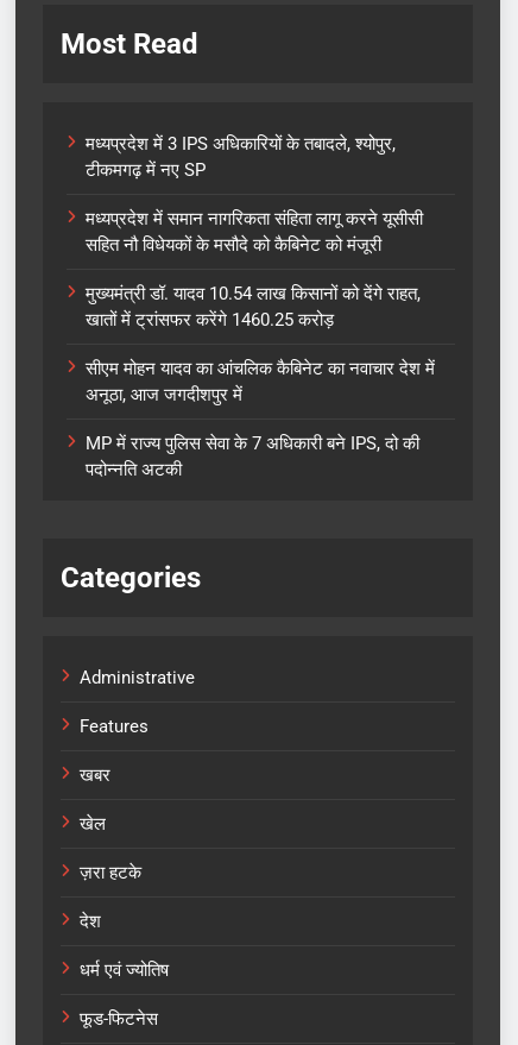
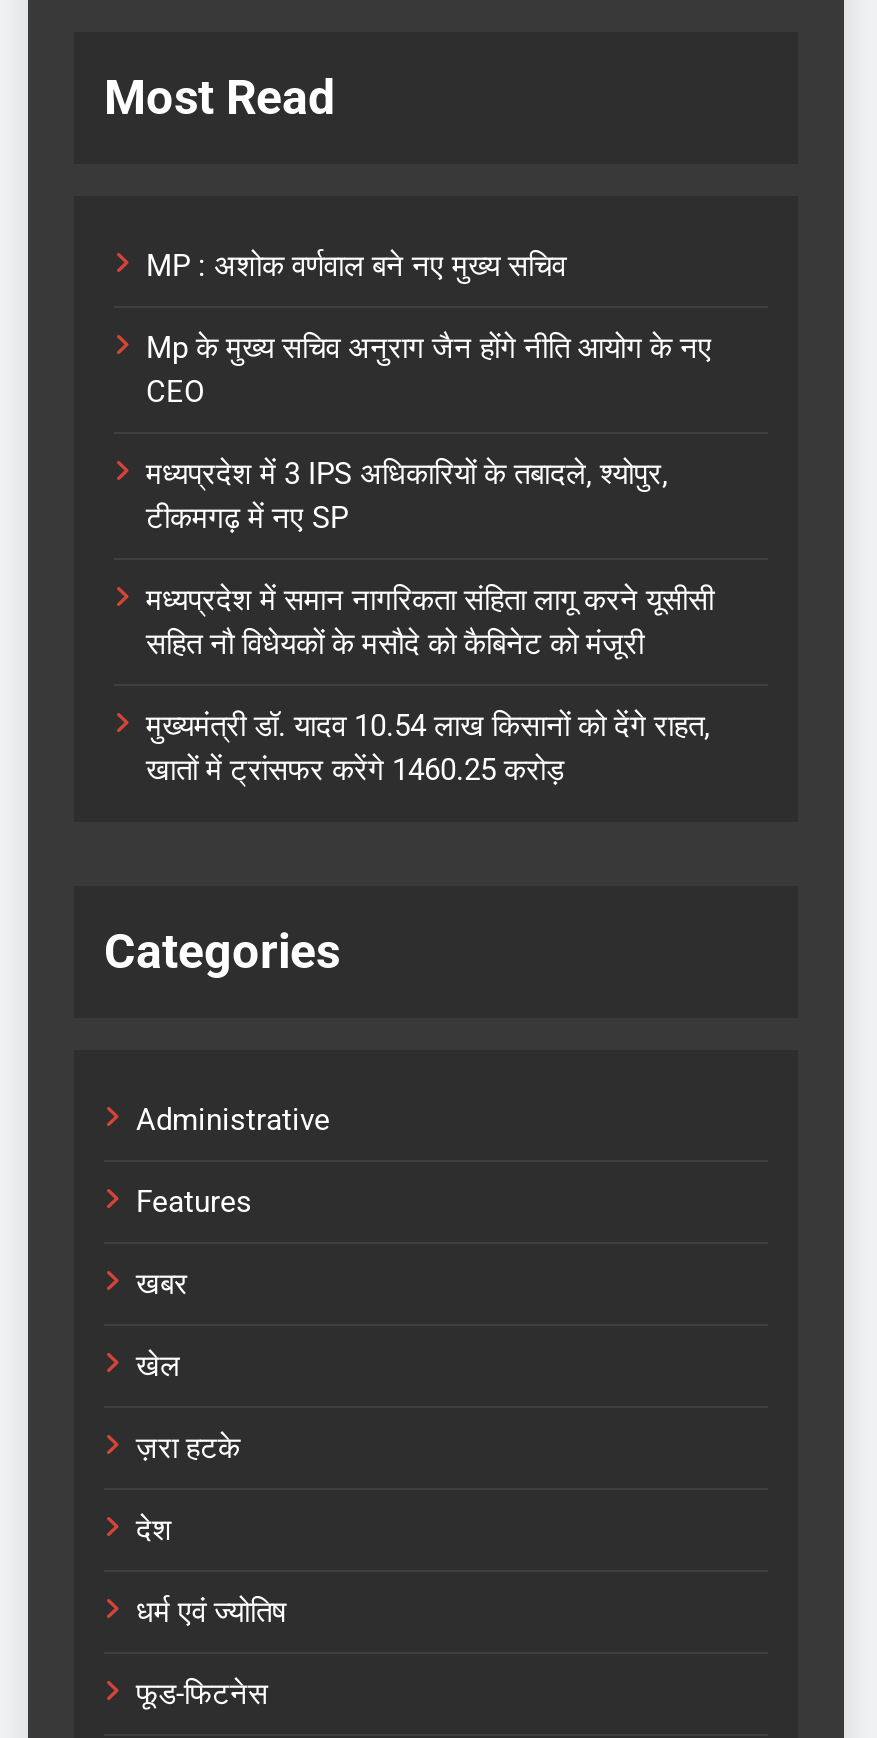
none -> [146,248,712,410] MP : अशोक वर्णवाल बने नए मुख्य सचिव | Mp के मुख्य सचिव अनुराग जैन होंगे नीति आयोग के नए | CEO
moved [86,133,423,331] -> [146,456,714,788]: मध्यप्रदेश में 3 IPS अधिकारियों के तबादले, श्योपुर, | टीकमगढ़ में नए SP | मध्यप्रदेश में समान नागरिकता संहिता लागू करने यूसीसी | सहित नौ विधेयकों के मसौदे को कैबिनेट को मंजूरी | मुख्यमंत्री डॉ. यादव 10.54 लाख किसानों को देंगे राहत, | खातों में ट्रांसफर करेंगे 1460.25 करोड़
[86,358,435,481] सीएम मोहन यादव का आंचलिक कैबिनेट का नवाचार देश में | अनूठा, आज जगदीशपुर में | MP में राज्य पुलिस सेवा के 7 अधिकारी बने IPS, दो की | पदोन्नति अटकी -> none

